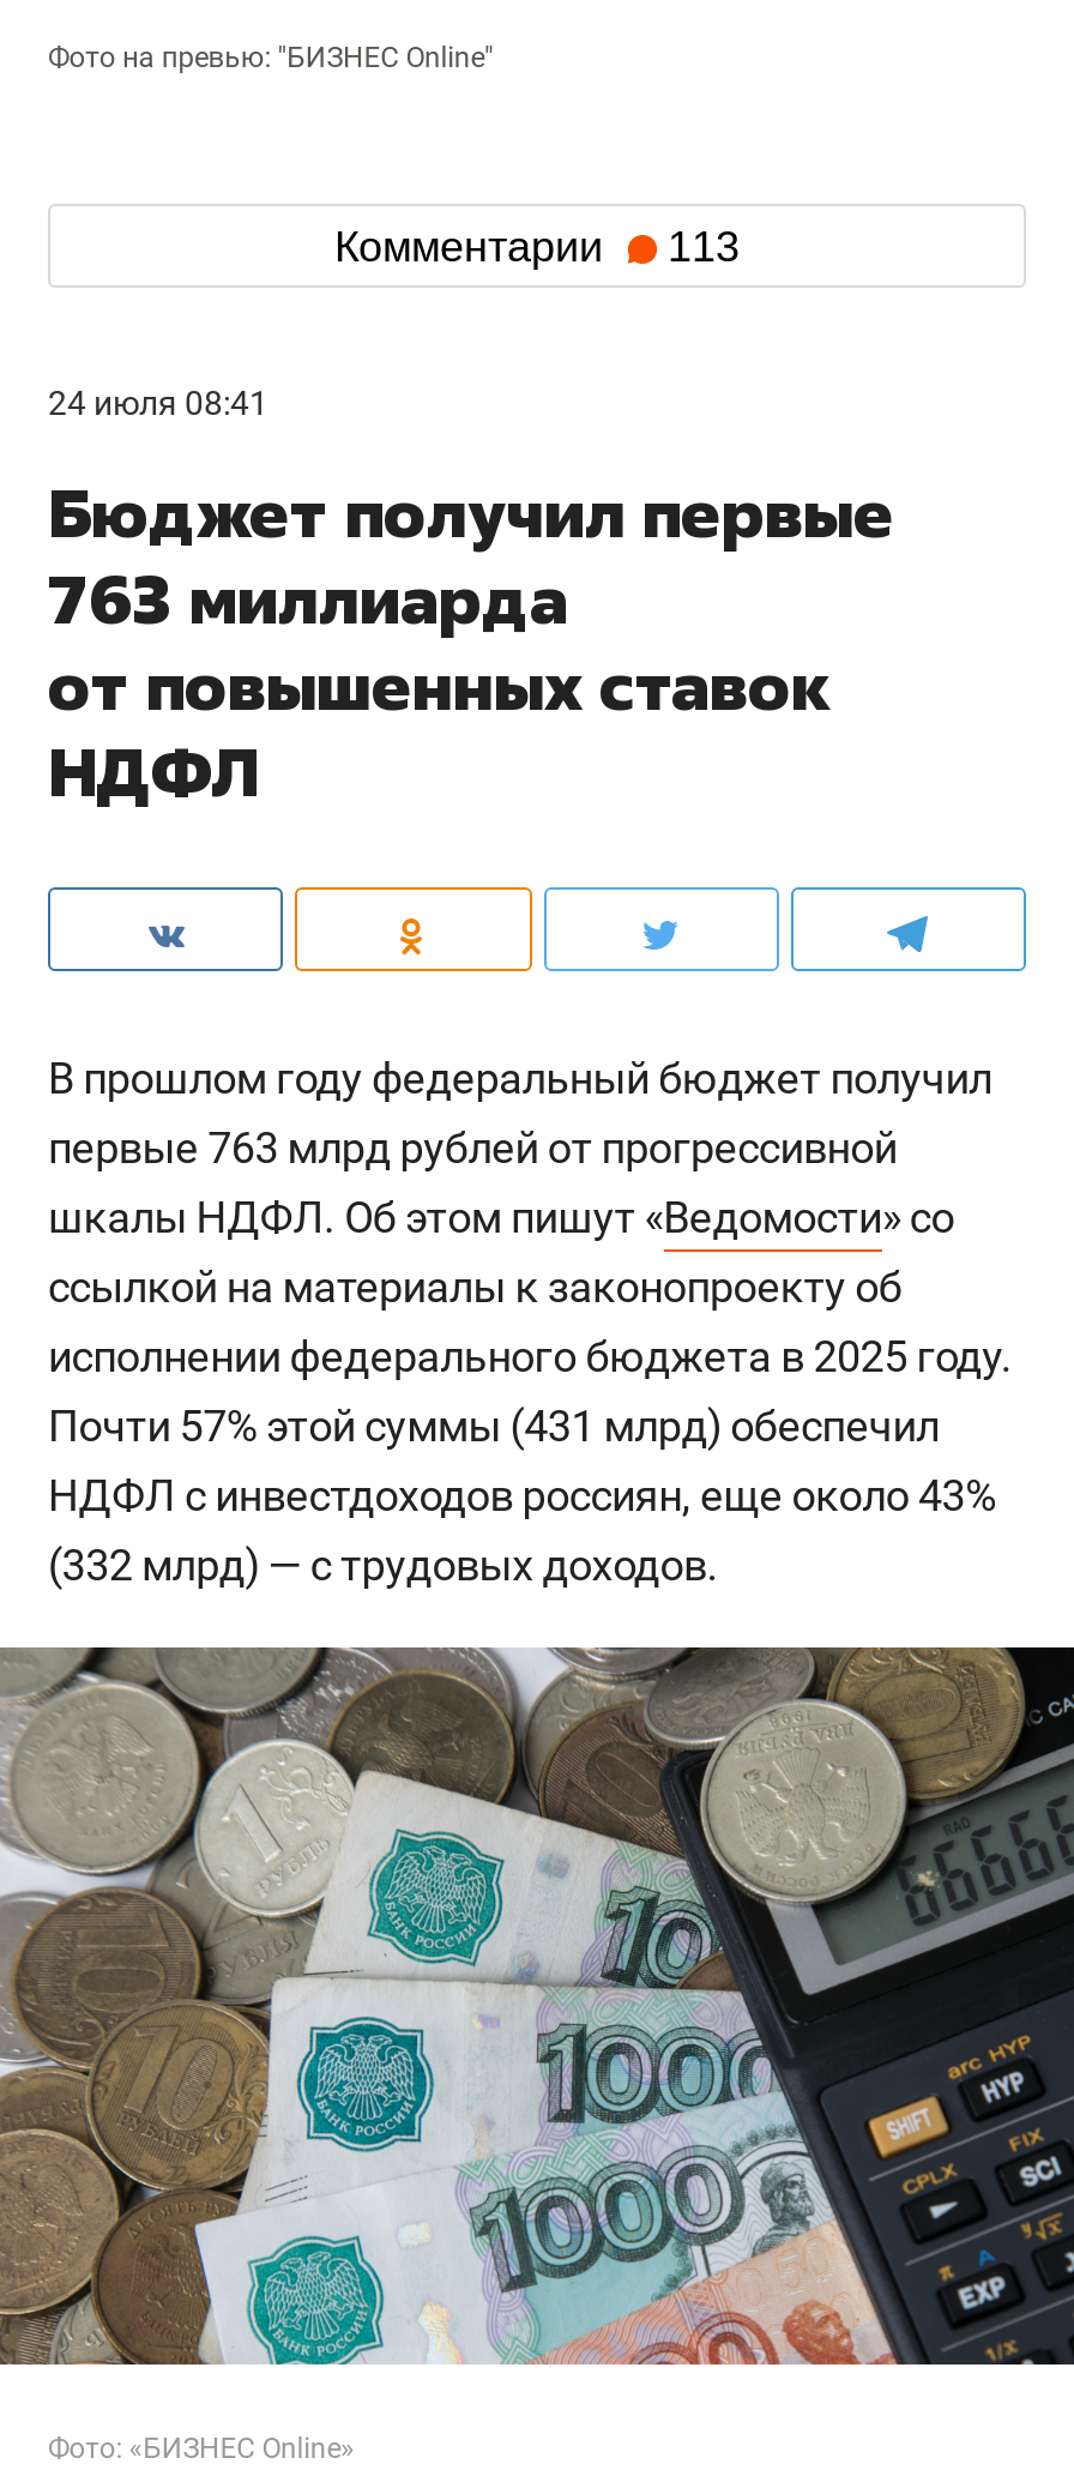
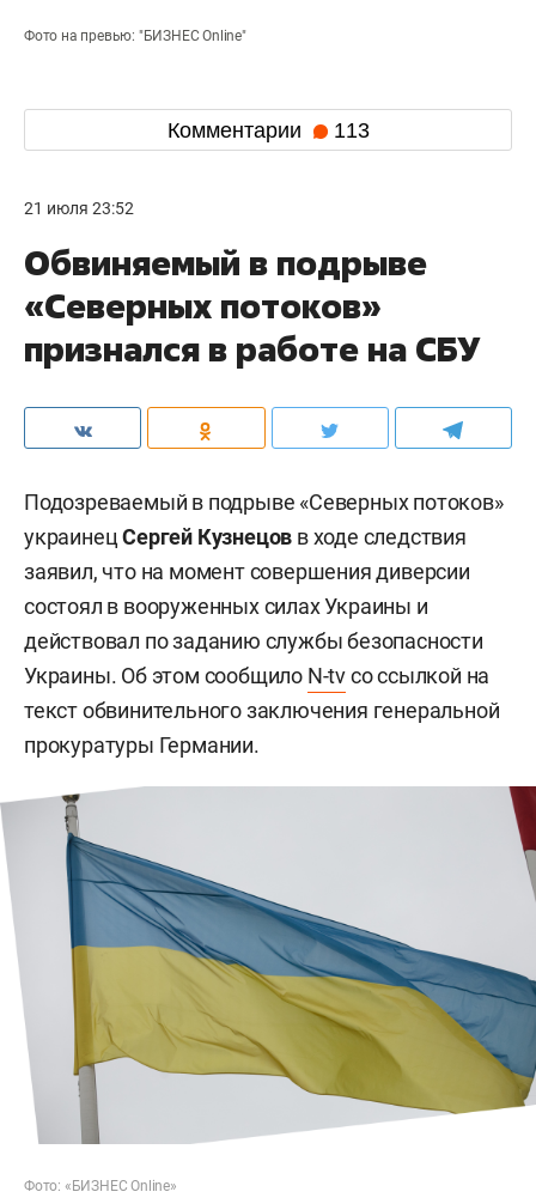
[48,384,268,422] 24 июля 08:41 -> [24,199,134,218] 21 июля 23:52
[48,468,894,815] Бюджет получил первые | 763 миллиарда | от повышенных ставок | НДФЛ -> [24,241,480,371] Обвиняемый в подрыве | «Северных потоков» | признался в работе на СБУ
[48,1053,1012,1590] В прошлом году федеральный бюджет получил | первые 763 млрд рублей от прогрессивной | шкалы НДФЛ. Об этом пишут «Ведомости» со | ссылкой на материалы к законопроекту об | исполнении федерального бюджета в 2025 году. | Почти 57% этой суммы (431 млрд) обеспечил | НДФЛ с инвестдоходов россиян, еще около 43% | (332 млрд) — с трудовых доходов. -> [24,489,503,758] Подозреваемый в подрыве «Северных потоков» | украинец Сергей Кузнецов в ходе следствия | заявил, что на момент совершения диверсии | состоял в вооруженных силах Украины и | действовал по заданию службы безопасности | Украины. Об этом сообщило N-tv со ссылкой на | текст обвинительного заключения генеральной | прокуратуры Германии.
[7,1645,1067,2367] [image] -> [4,785,532,1144] [image]

